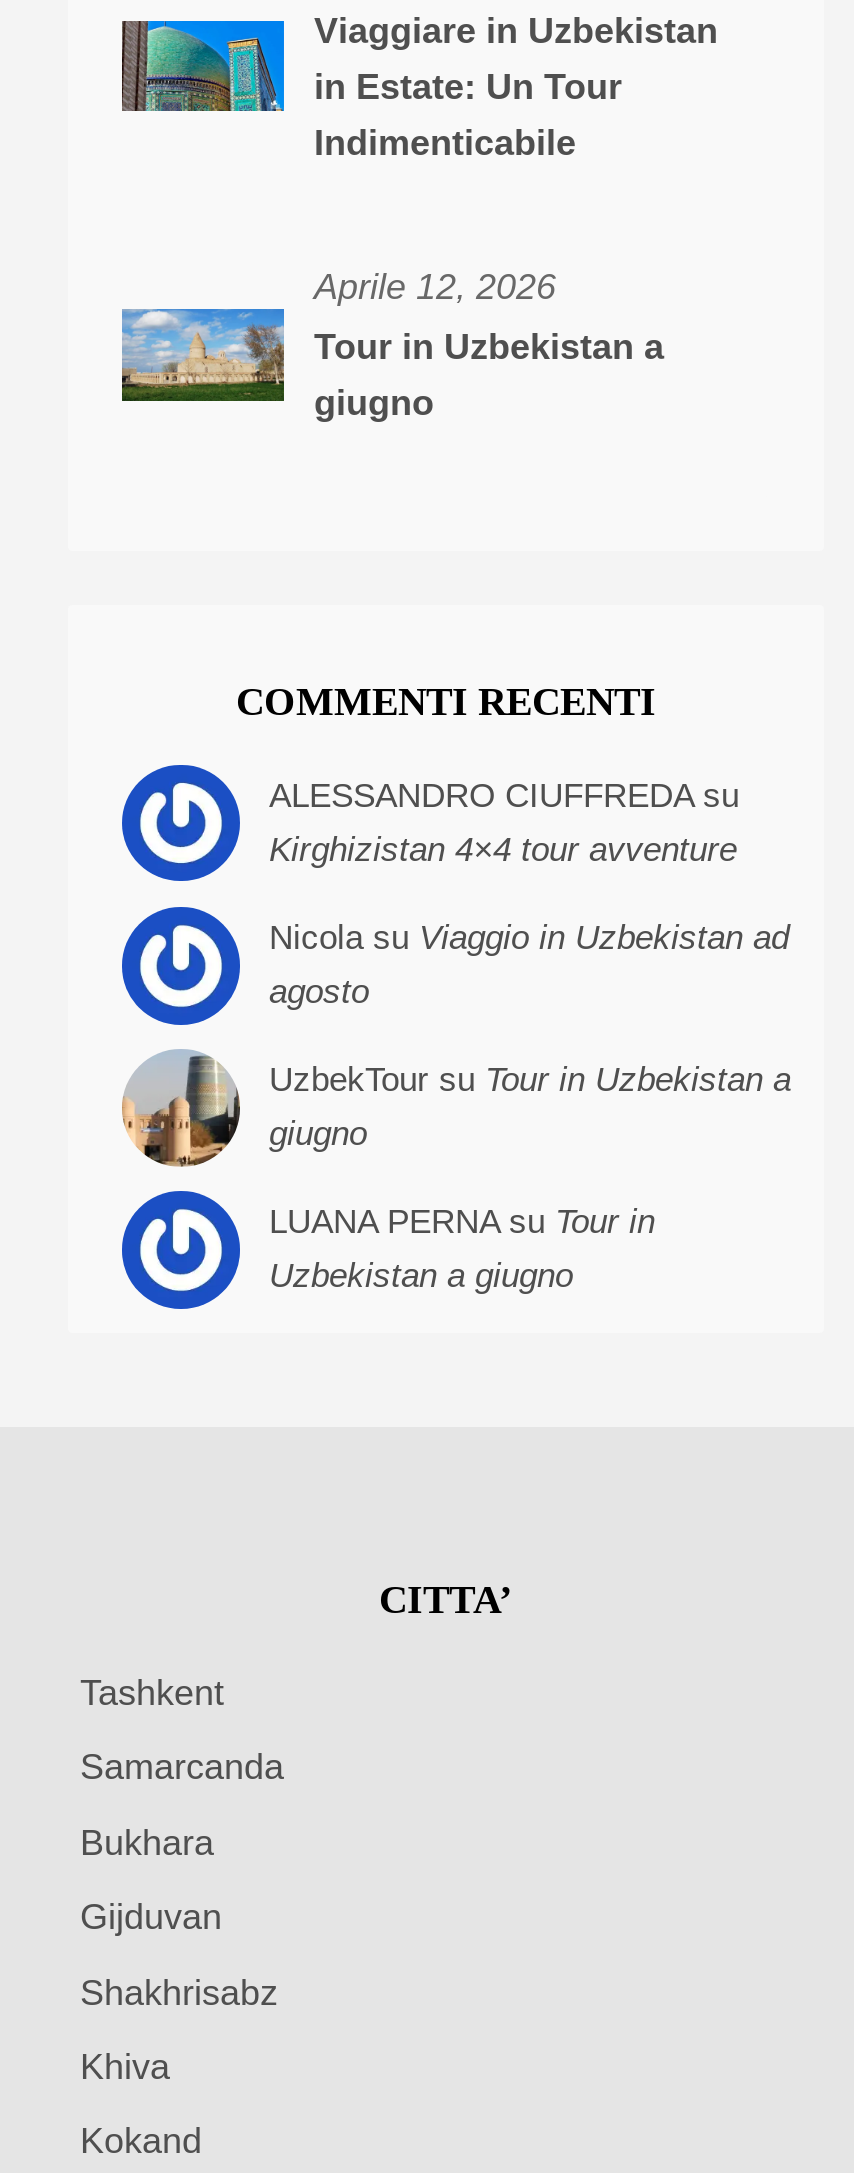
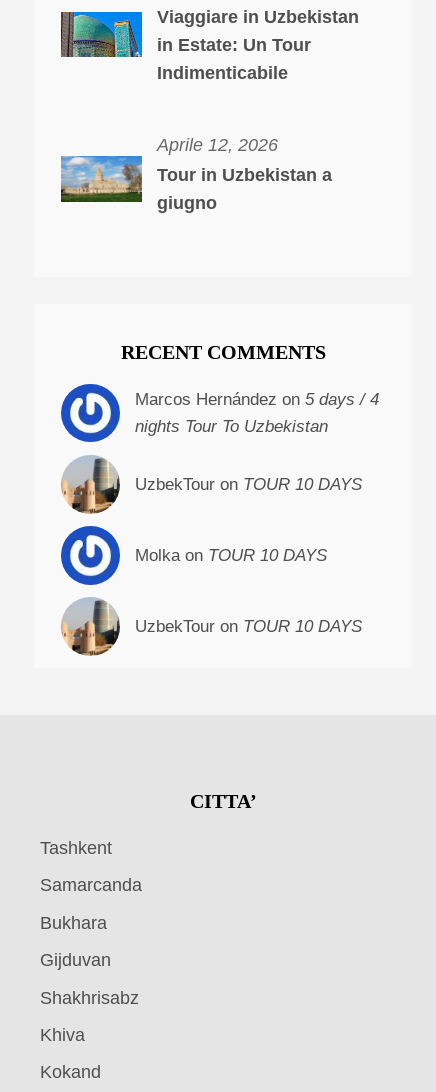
[236,679,656,723] COMMENTI RECENTI -> [120,341,325,363] RECENT COMMENTS
[269,777,739,869] ALESSANDRO CIUFFREDA su | Kirghizistan 4×4 tour avventure -> [134,390,378,436] Marcos Hernández on 5 days / 4 | nights Tour To Uzbekistan
moved [120,907,240,1027] -> [60,526,120,586]: [image]
[269,920,789,1012] Nicola su Viaggio in Uzbekistan ad | agosto -> [134,475,361,494] UzbekTour on TOUR 10 DAYS
moved [120,1051,240,1169] -> [60,456,120,515]: [image]
[269,1062,791,1154] UzbekTour su Tour in Uzbekistan a | giugno -> [134,546,326,565] Molka on TOUR 10 DAYS
[120,1191,655,1311] [image] | LUANA PERNA su Tour in | Uzbekistan a giugno -> [60,598,361,657] [image] | UzbekTour on TOUR 10 DAYS

